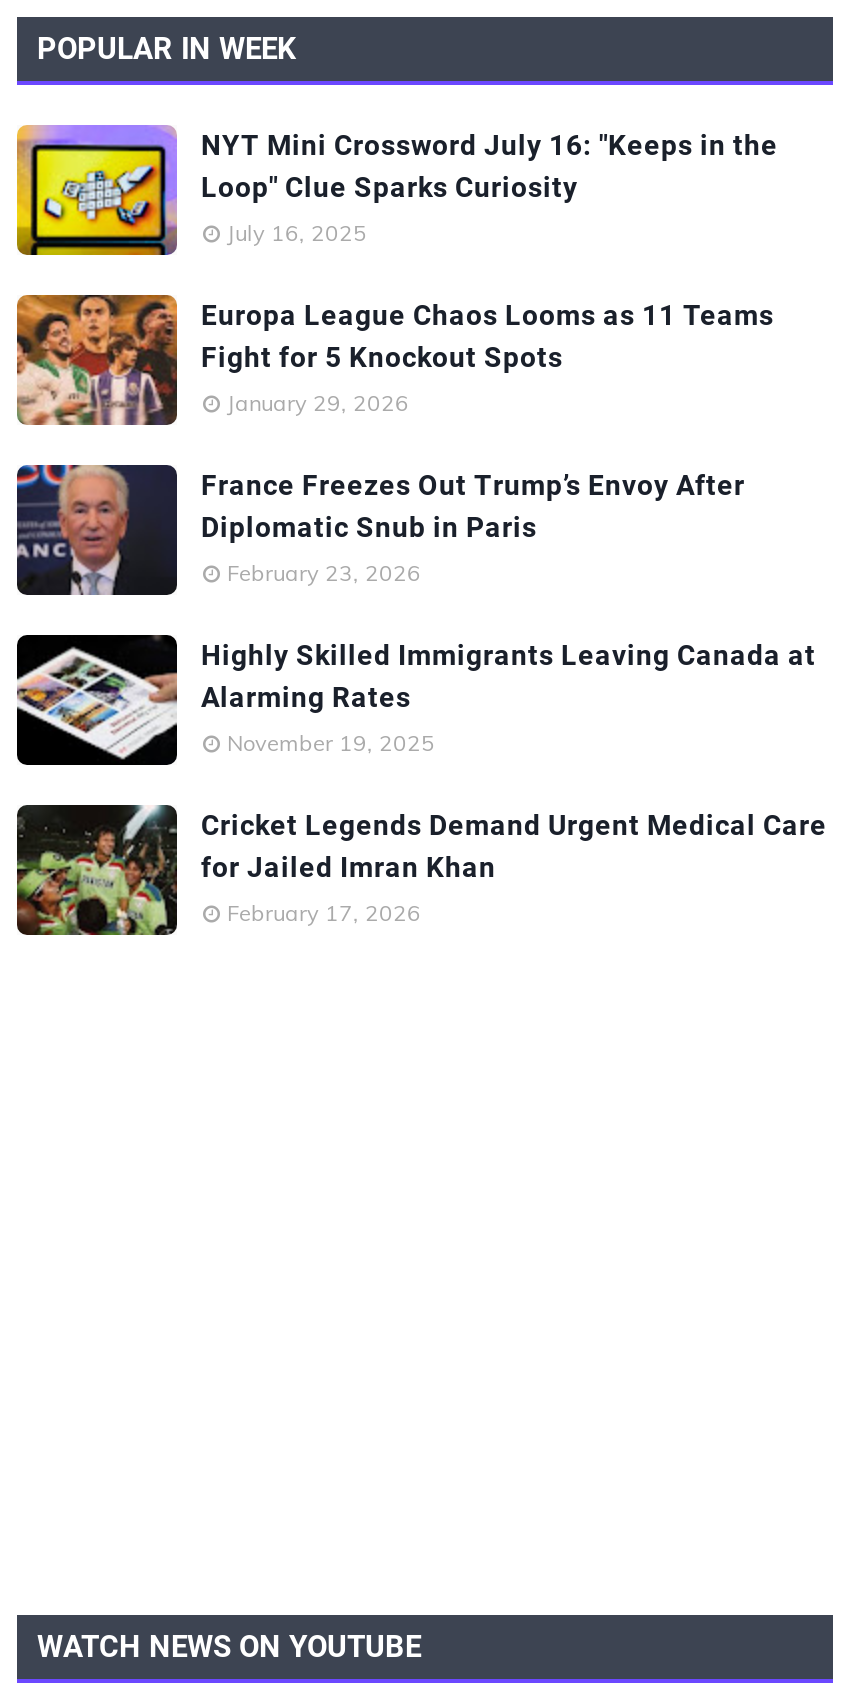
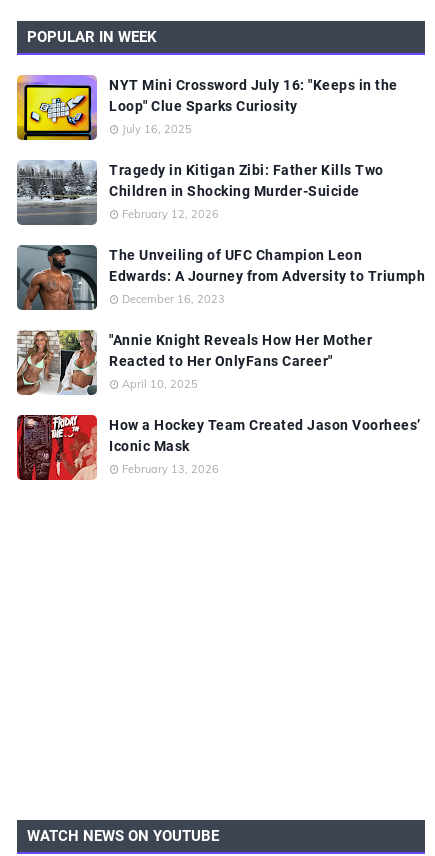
[15,293,774,427] [image] | Europa League Chaos Looms as 11 Teams | Fight for 5 Knockout Spots -> [16,160,383,226] [image] | Tragedy in Kitigan Zibi: Father Kills Two | Children in Shocking Murder-Suicide
[227,389,409,417] January 29, 2026 -> [122,207,219,221] February 12, 2026
[15,463,745,597] [image] | France Freezes Out Trump’s Envoy After | Diplomatic Snub in Paris -> [17,244,425,311] [image] | The Unveiling of UFC Champion Leon | Edwards: A Journey from Adversity to Triumph
[227,559,421,587] February 23, 2026 -> [122,292,225,306] December 16, 2023
[15,633,816,767] [image] | Highly Skilled Immigrants Leaving Canada at | Alarming Rates -> [16,329,372,396] [image] | "Annie Knight Reveals How Her Mother | Reacted to Her OnlyFans Career"
[227,729,435,757] November 19, 2025 -> [122,377,198,391] April 10, 2025
[15,803,827,937] [image] | Cricket Legends Demand Urgent Medical Care | for Jailed Imran Khan -> [16,414,420,481] [image] | How a Hockey Team Created Jason Voorhees’ | Iconic Mask
[227,899,421,927] February 17, 2026 -> [122,462,219,476] February 13, 2026

